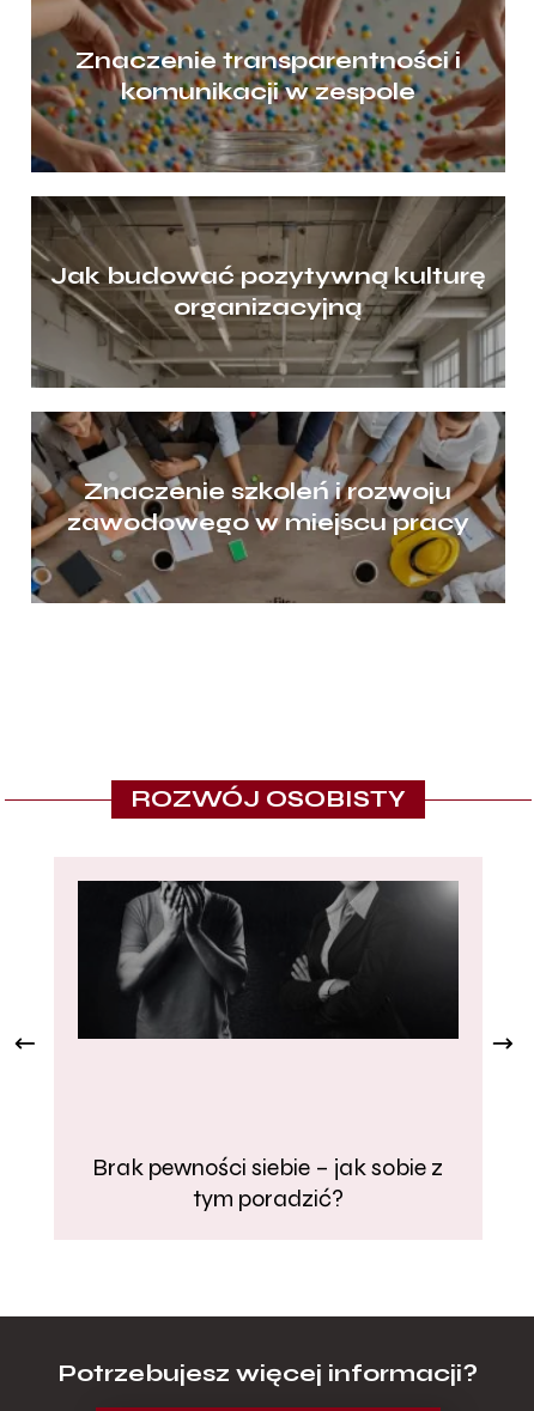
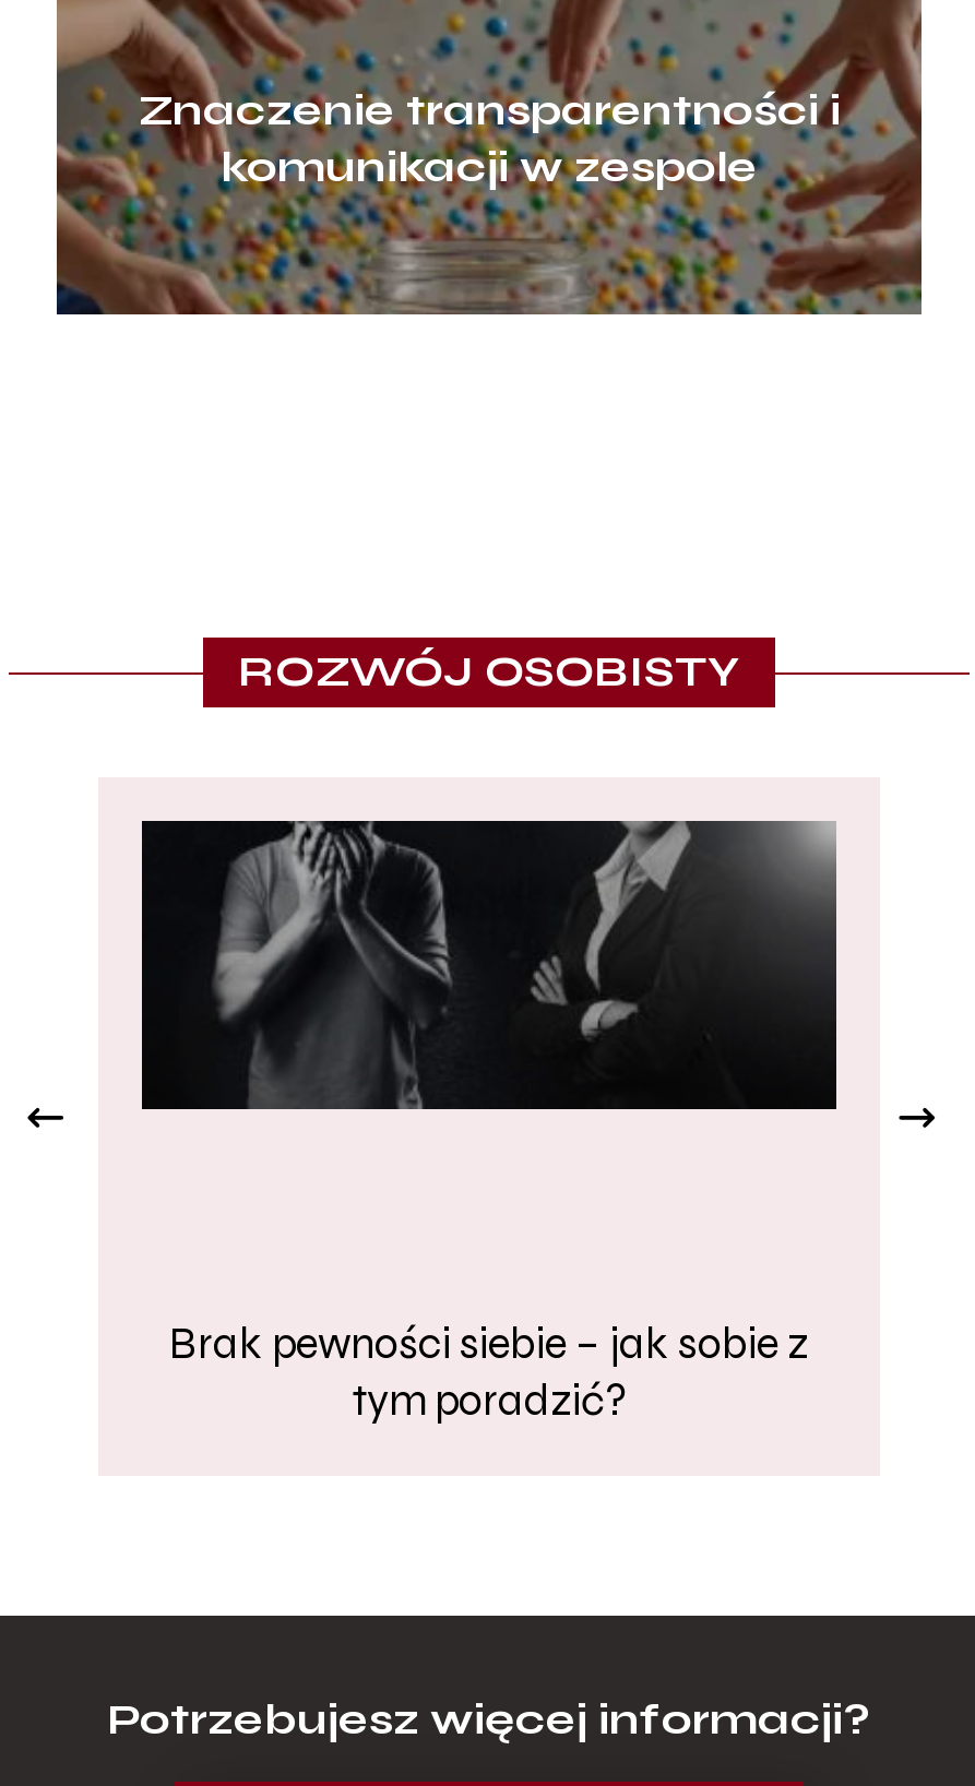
[30,195,505,389] [image] | Jak budować pozytywną kulturę | organizacyjną -> none
[30,410,506,603] [image] | Znaczenie szkoleń i rozwoju | zawodowego w miejscu pracy -> none

